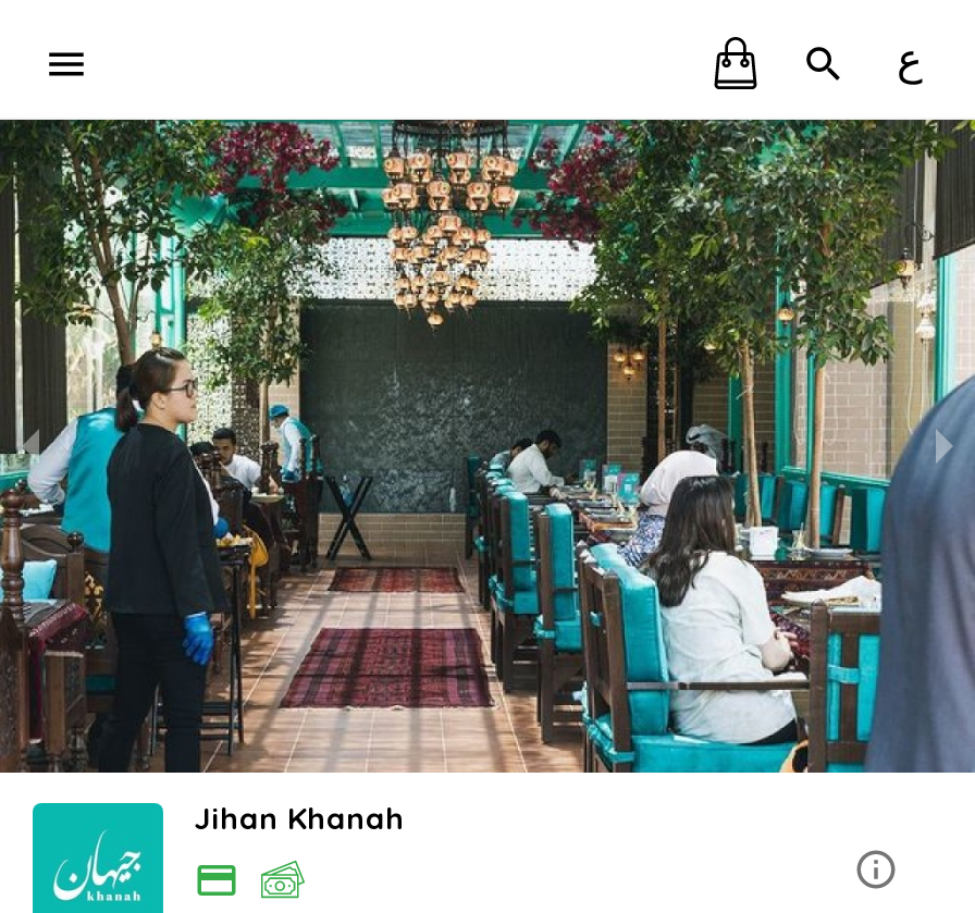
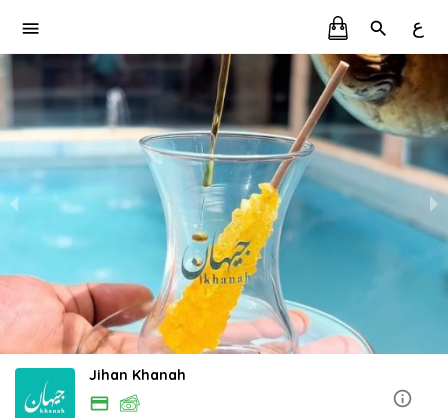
[7,118,968,775] [image] -> [3,53,445,355] [image]

